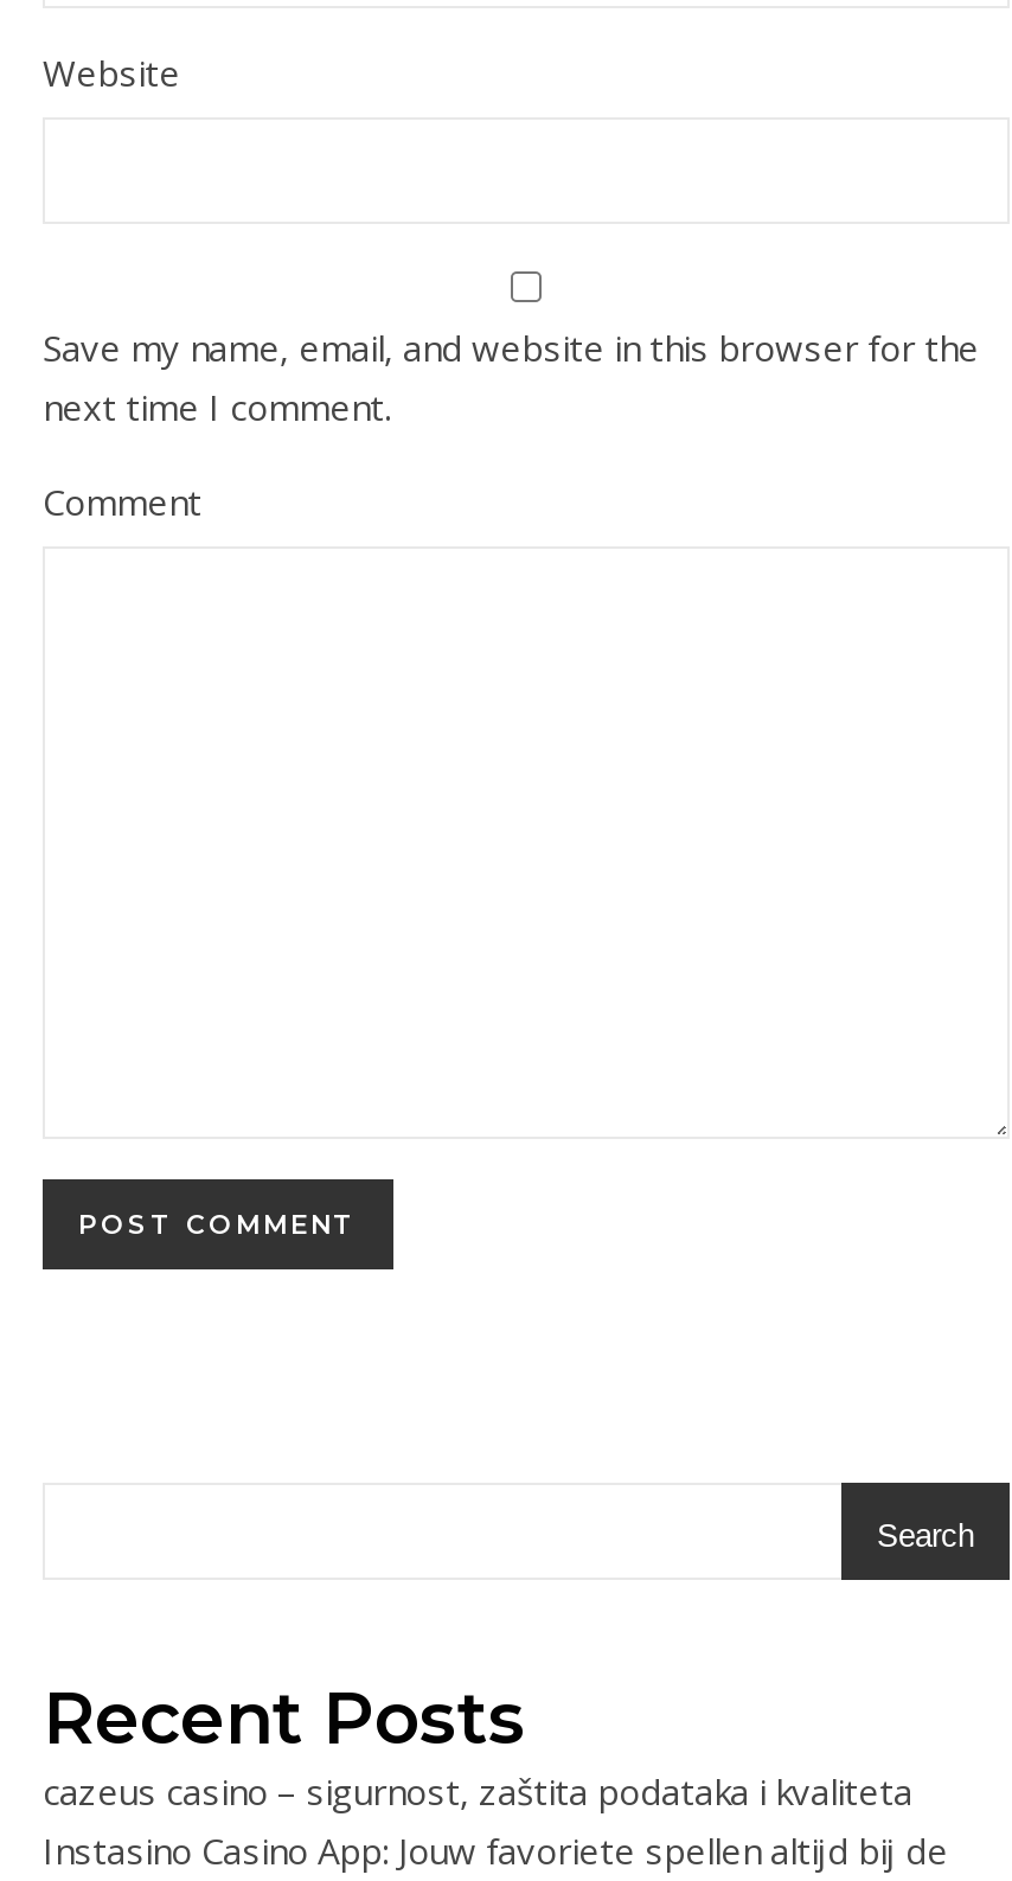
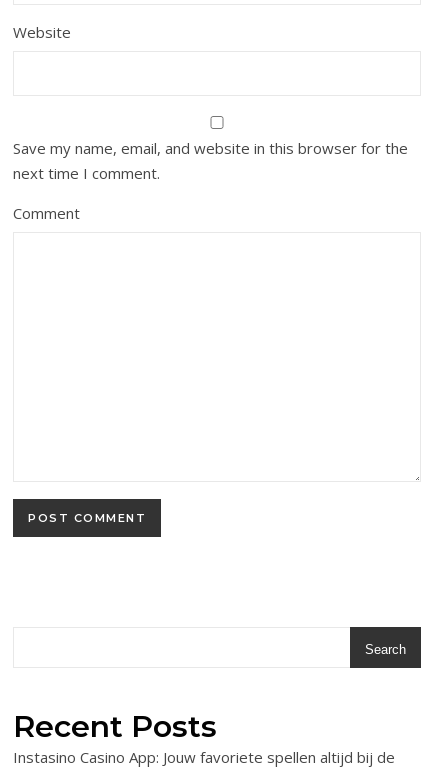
[43,1766,912,1813] cazeus casino – sigurnost, zaštita podataka i kvaliteta -> none

